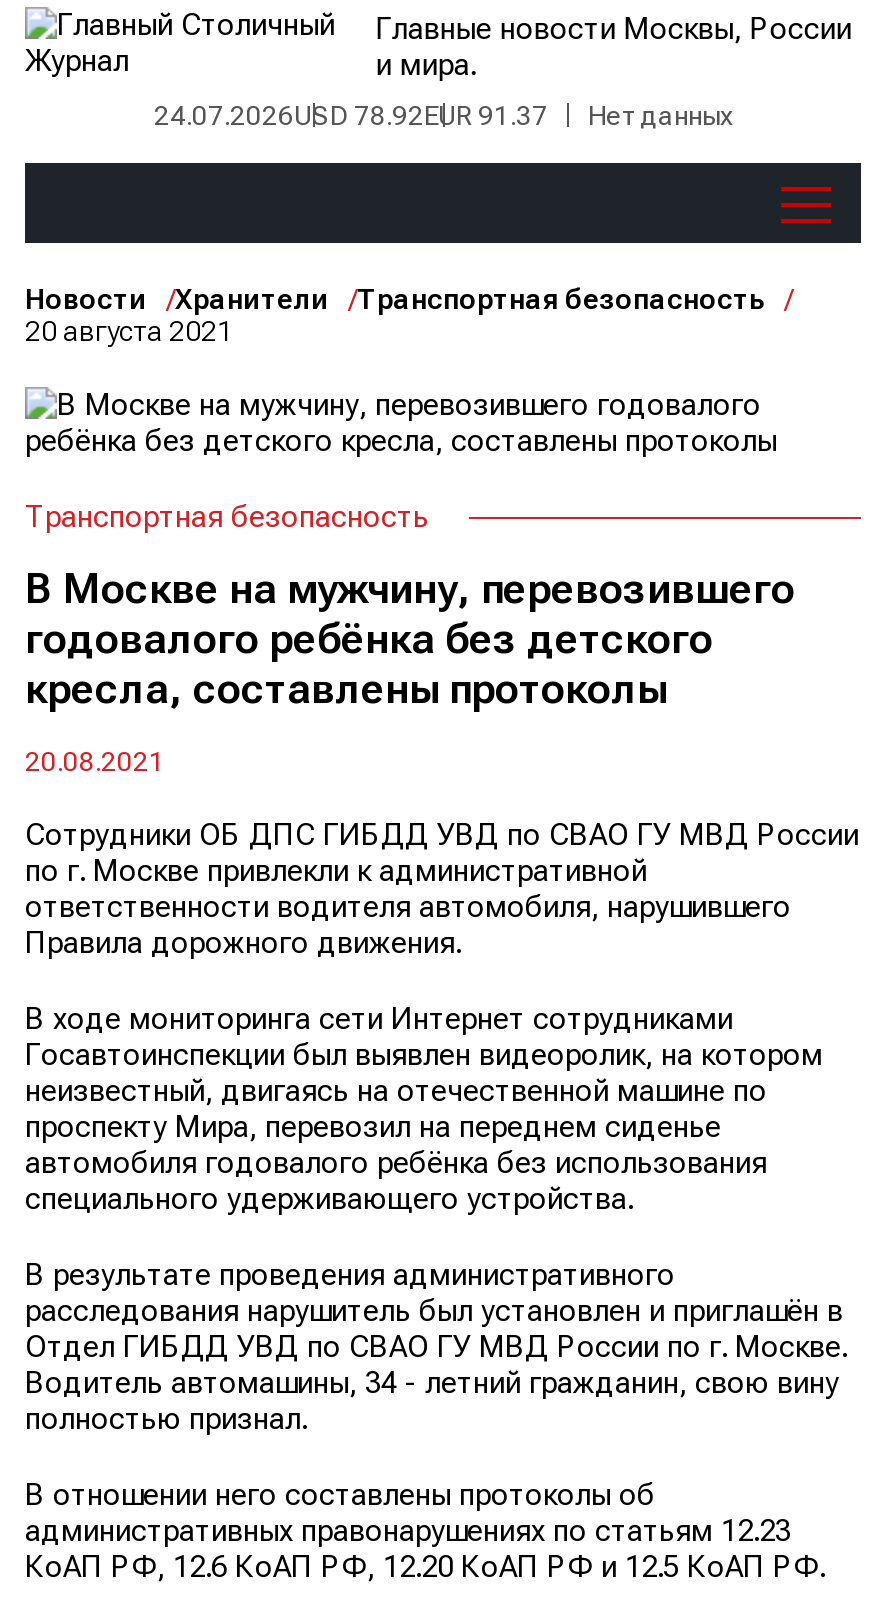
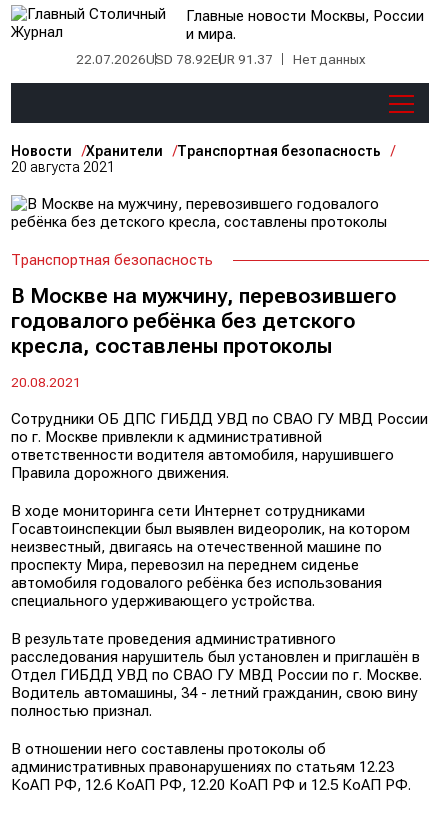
[154,99,732,131] 24.07.2026USD 78.92EUR 91.37 Нет данных -> [75,51,364,67] 22.07.2026USD 78.92EUR 91.37 Нет данных

